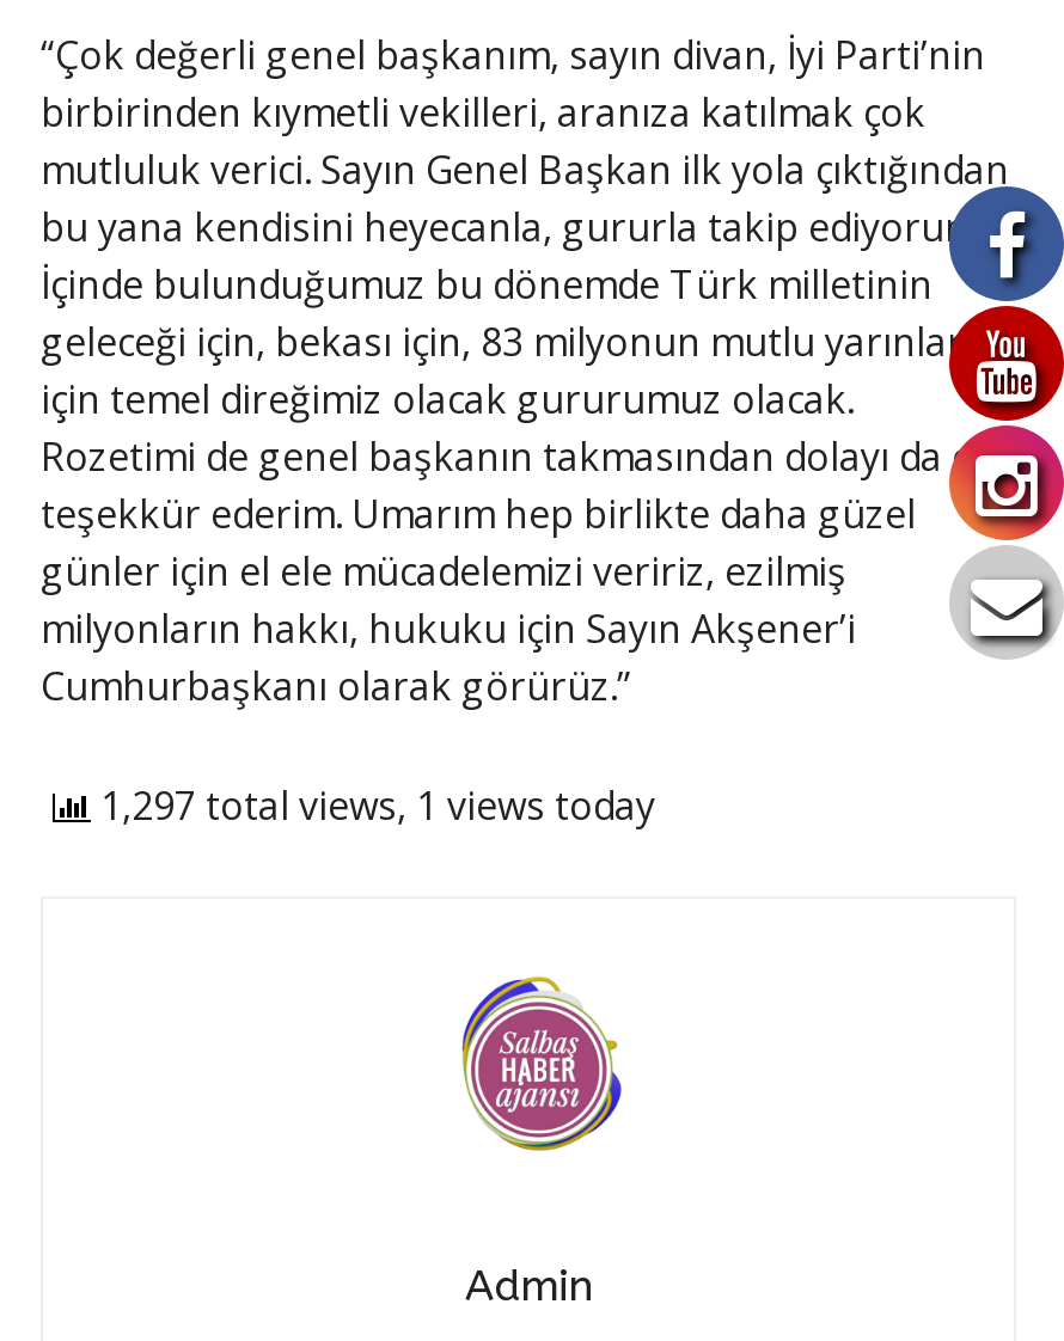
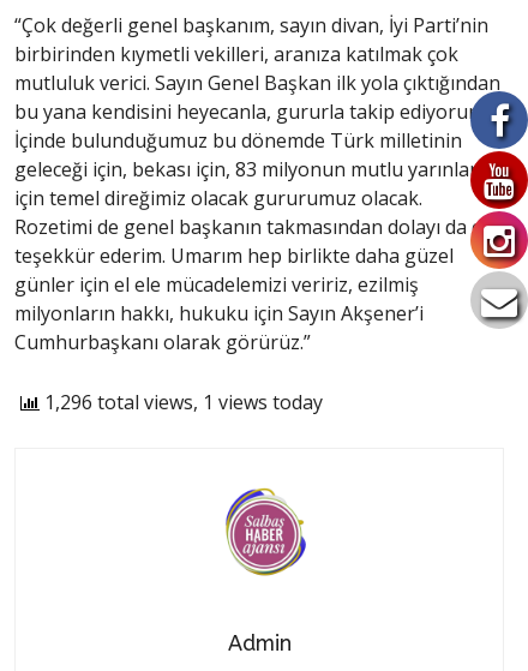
[91,779,655,832] 1,297 total views, 1 views today -> [40,389,323,415] 1,296 total views, 1 views today

